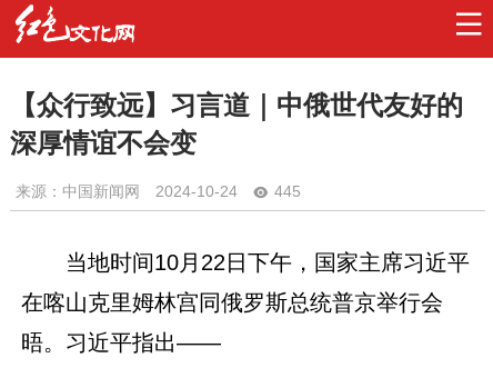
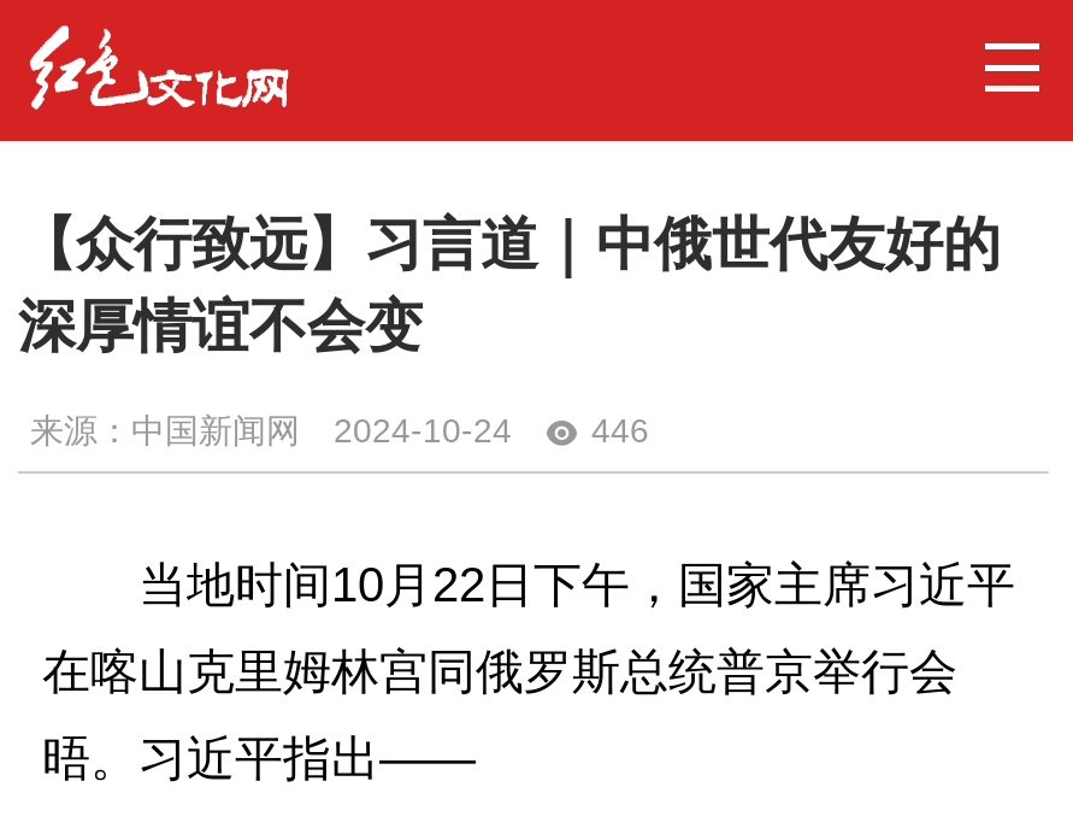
[274,182,301,200] 445 -> [591,411,649,450] 446

